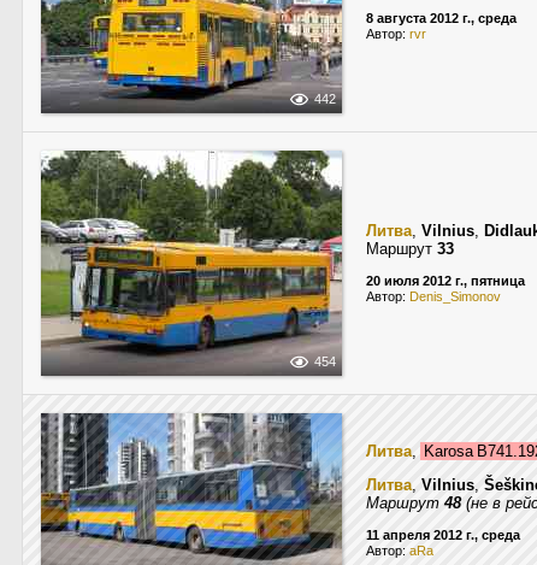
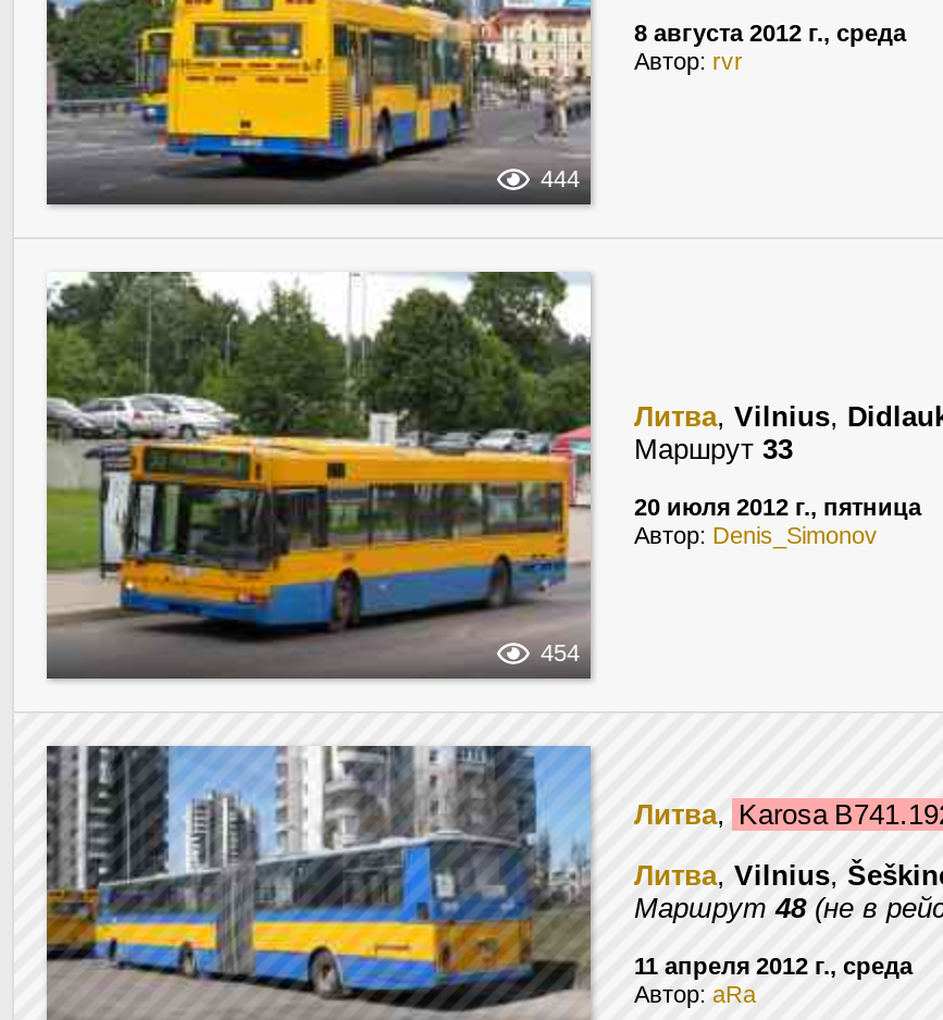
[314,92,336,106] 442 -> [541,165,580,191] 444

